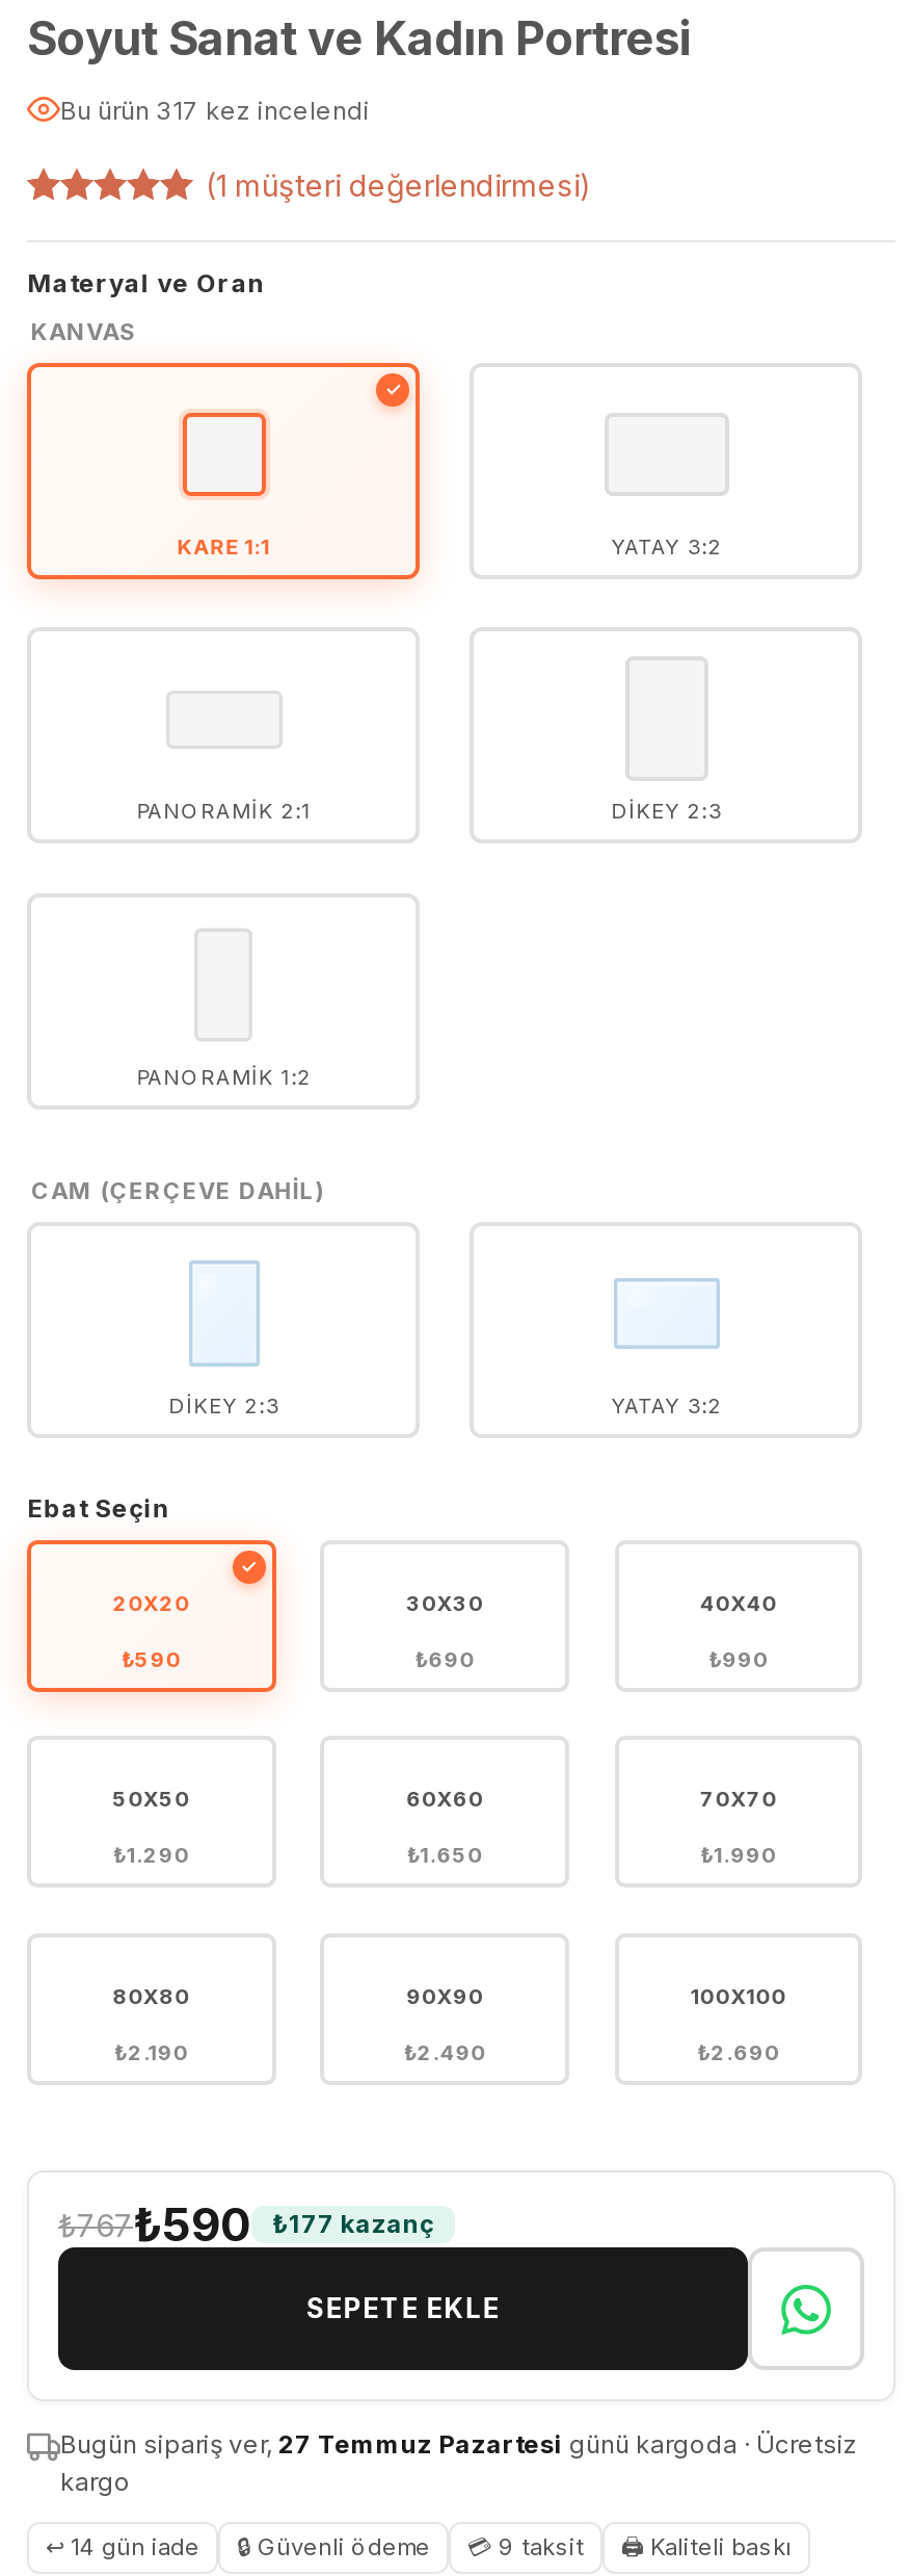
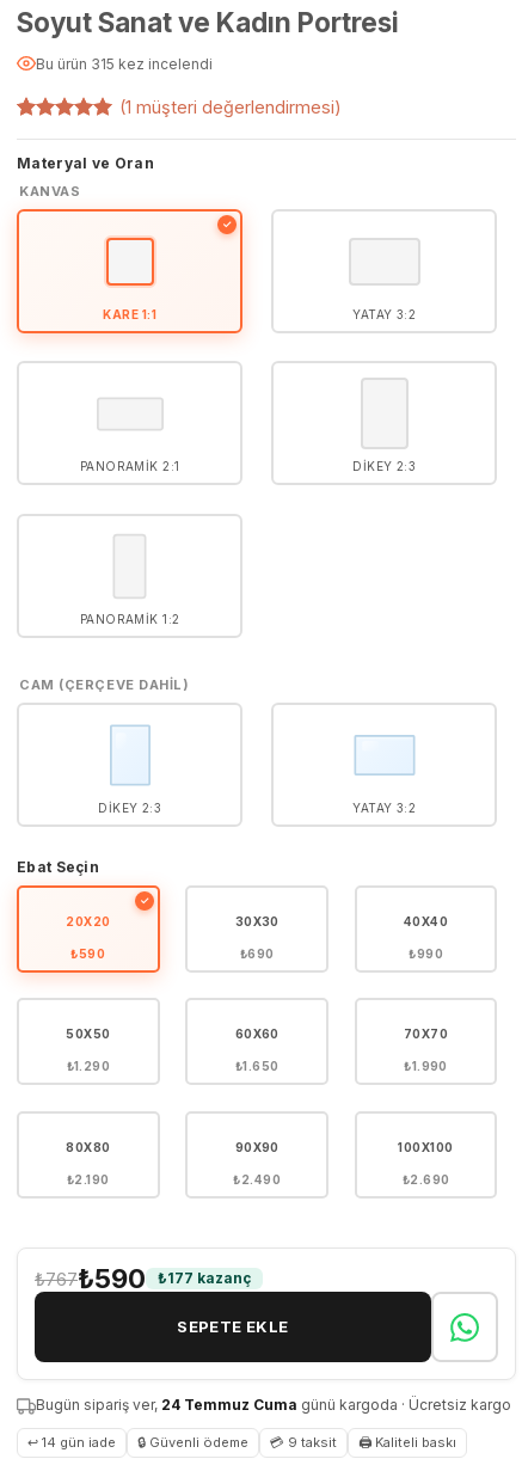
[60,94,370,126] Bu ürün 317 kez incelendi -> [36,55,213,73] Bu ürün 315 kez incelendi
[60,2429,858,2498] Bugün sipariş ver, 27 Temmuz Pazartesi günü kargoda · Ücretsiz | kargo -> [36,1396,511,1414] Bugün sipariş ver, 24 Temmuz Cuma günü kargoda · Ücretsiz kargo

